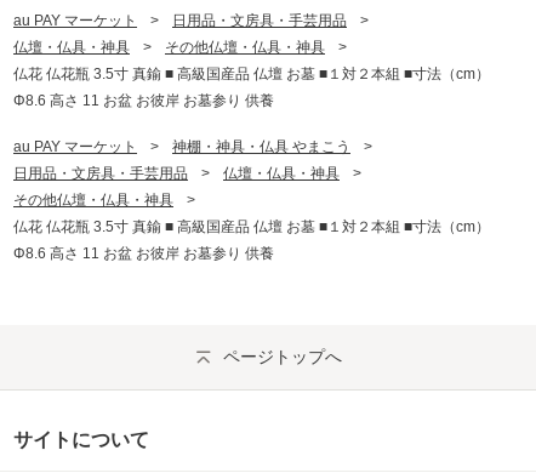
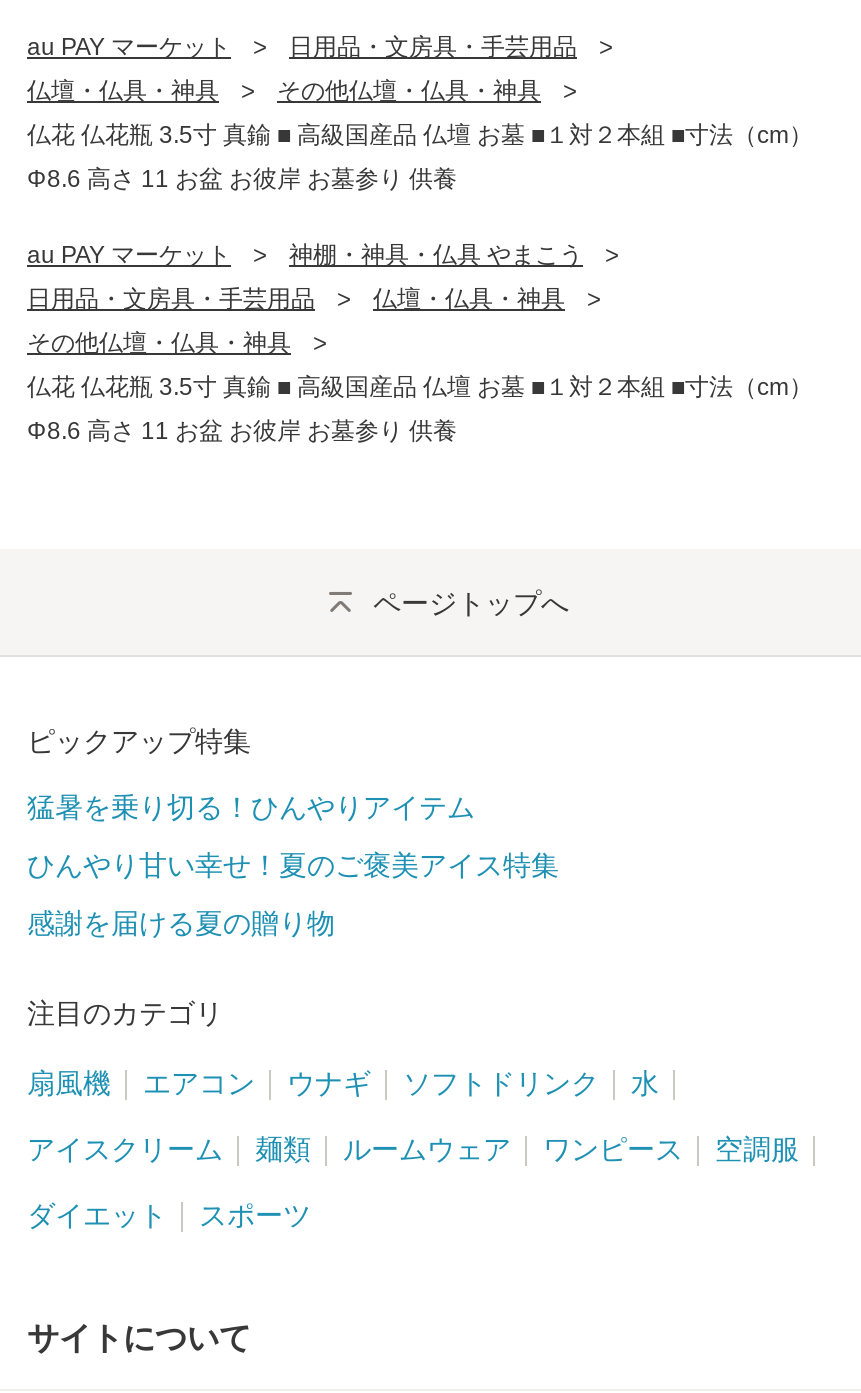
none -> [27,725,799,1231] ピックアップ特集 | 猛暑を乗り切る！ひんやりアイテム | ひんやり甘い幸せ！夏のご褒美アイス特集 | 感謝を届ける夏の贈り物 | 注目のカテゴリ | 扇風機 | エアコン | ウナギ | ソフトドリンク | 水 | アイスクリーム | 麺類 | ルームウェア | ワンピース | 空調服 | ダイエット | スポーツ

